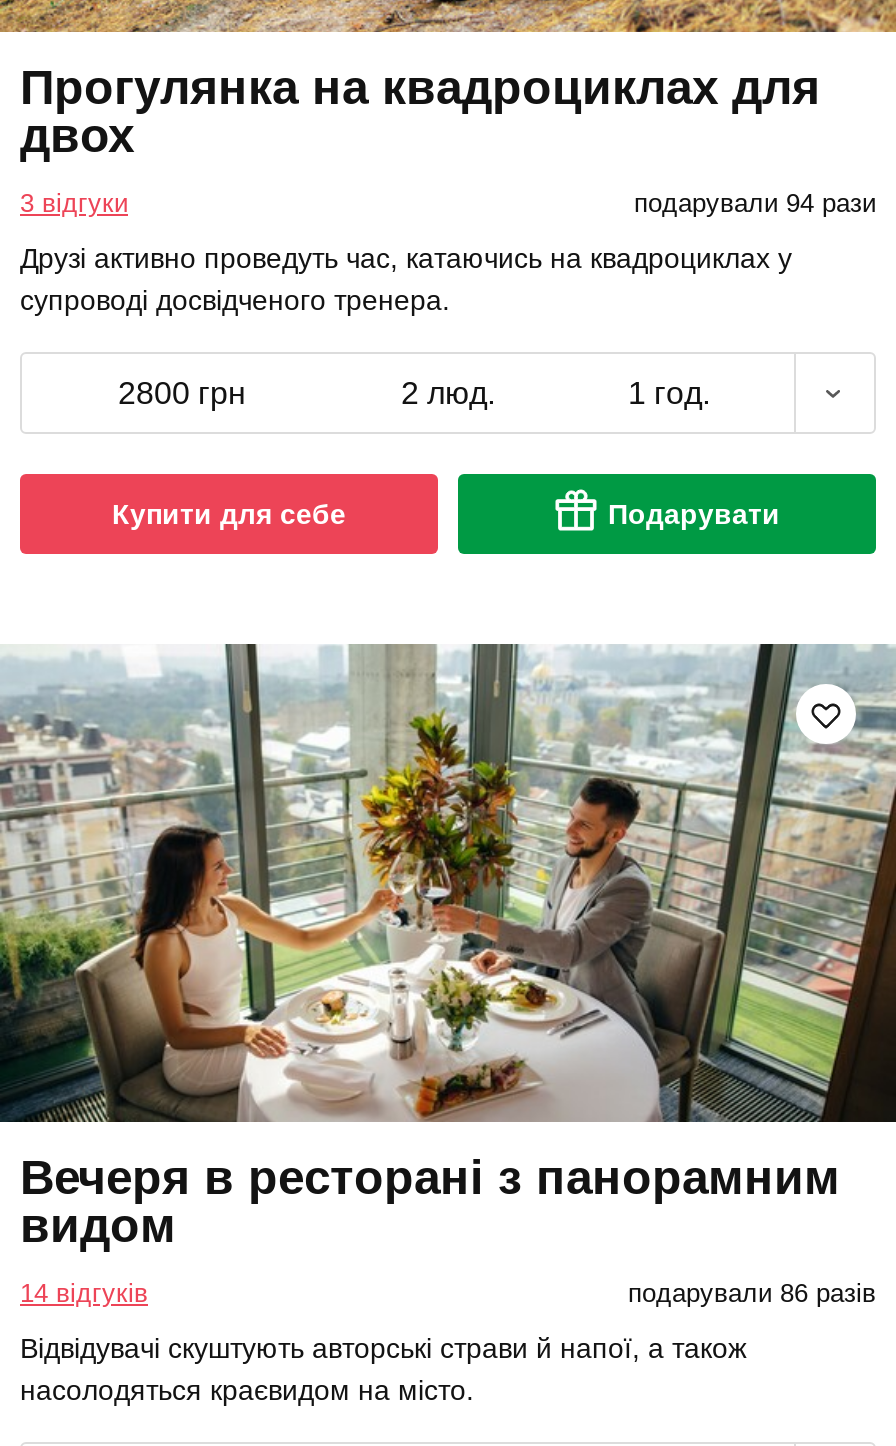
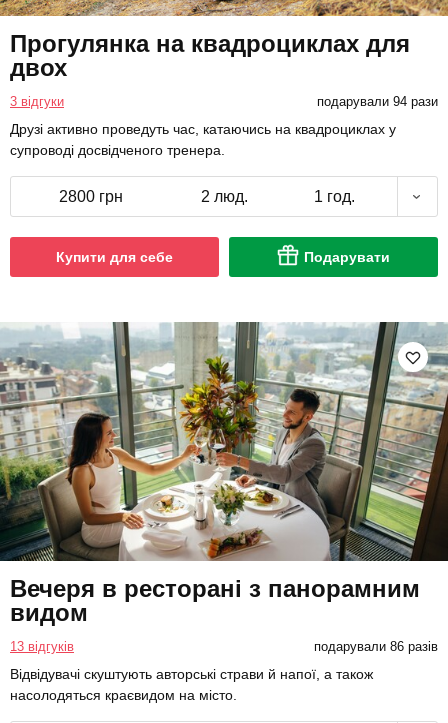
[20,1277,148,1307] 14 відгуків -> [10,639,74,654] 13 відгуків

